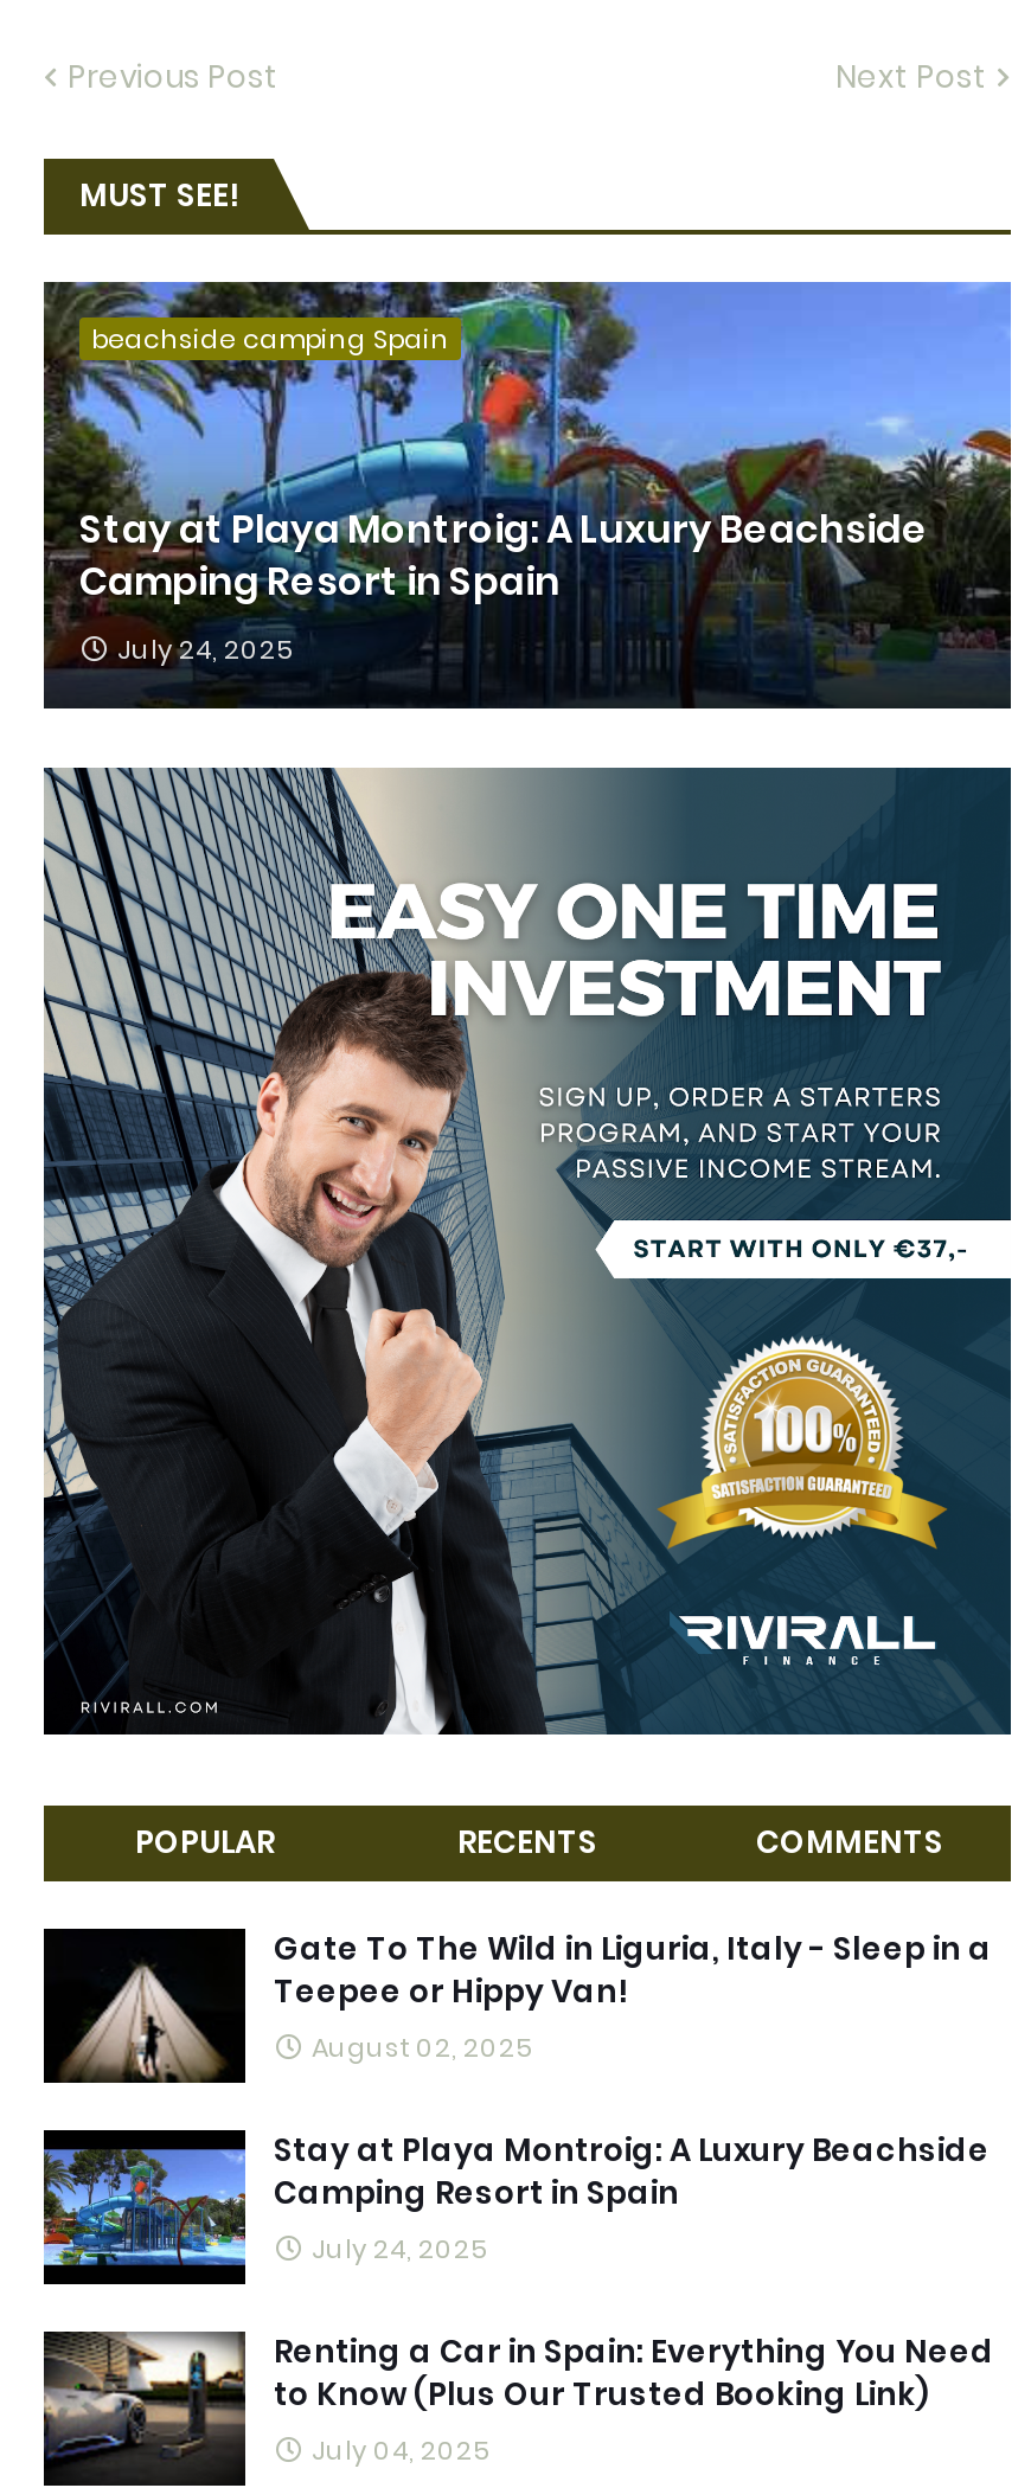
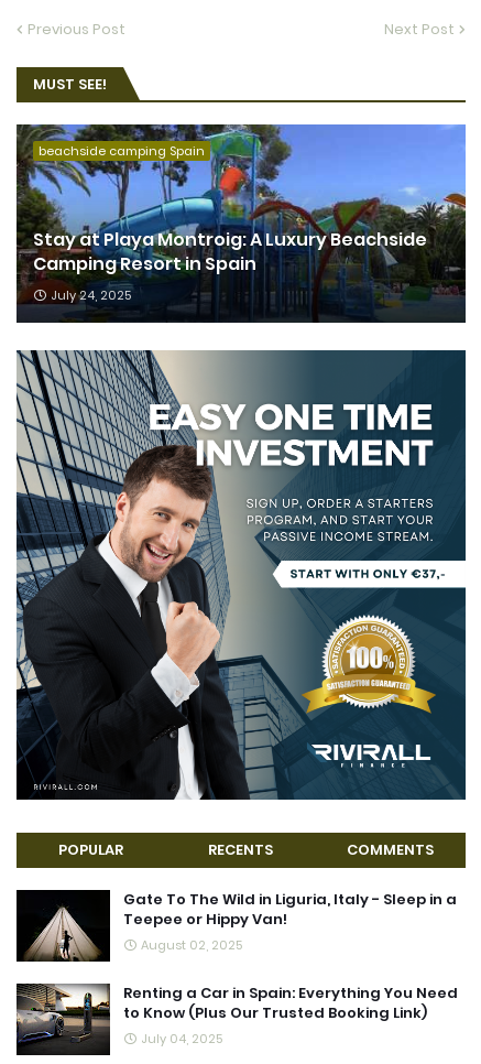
[41,2128,990,2279] [image] | Stay at Playa Montroig: A Luxury Beachside | Camping Resort in Spain | July 24, 2025 -> none

